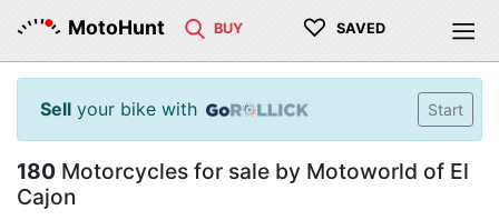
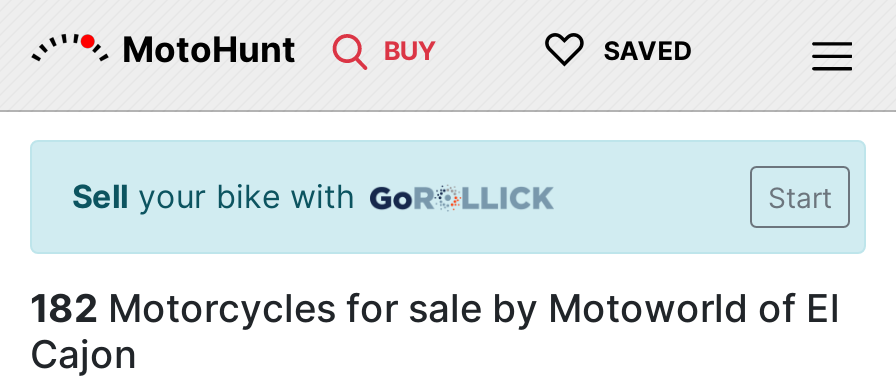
[17,158,469,184] 180 Motorcycles for sale by Motoworld of El -> [30,284,840,332] 182 Motorcycles for sale by Motoworld of El

